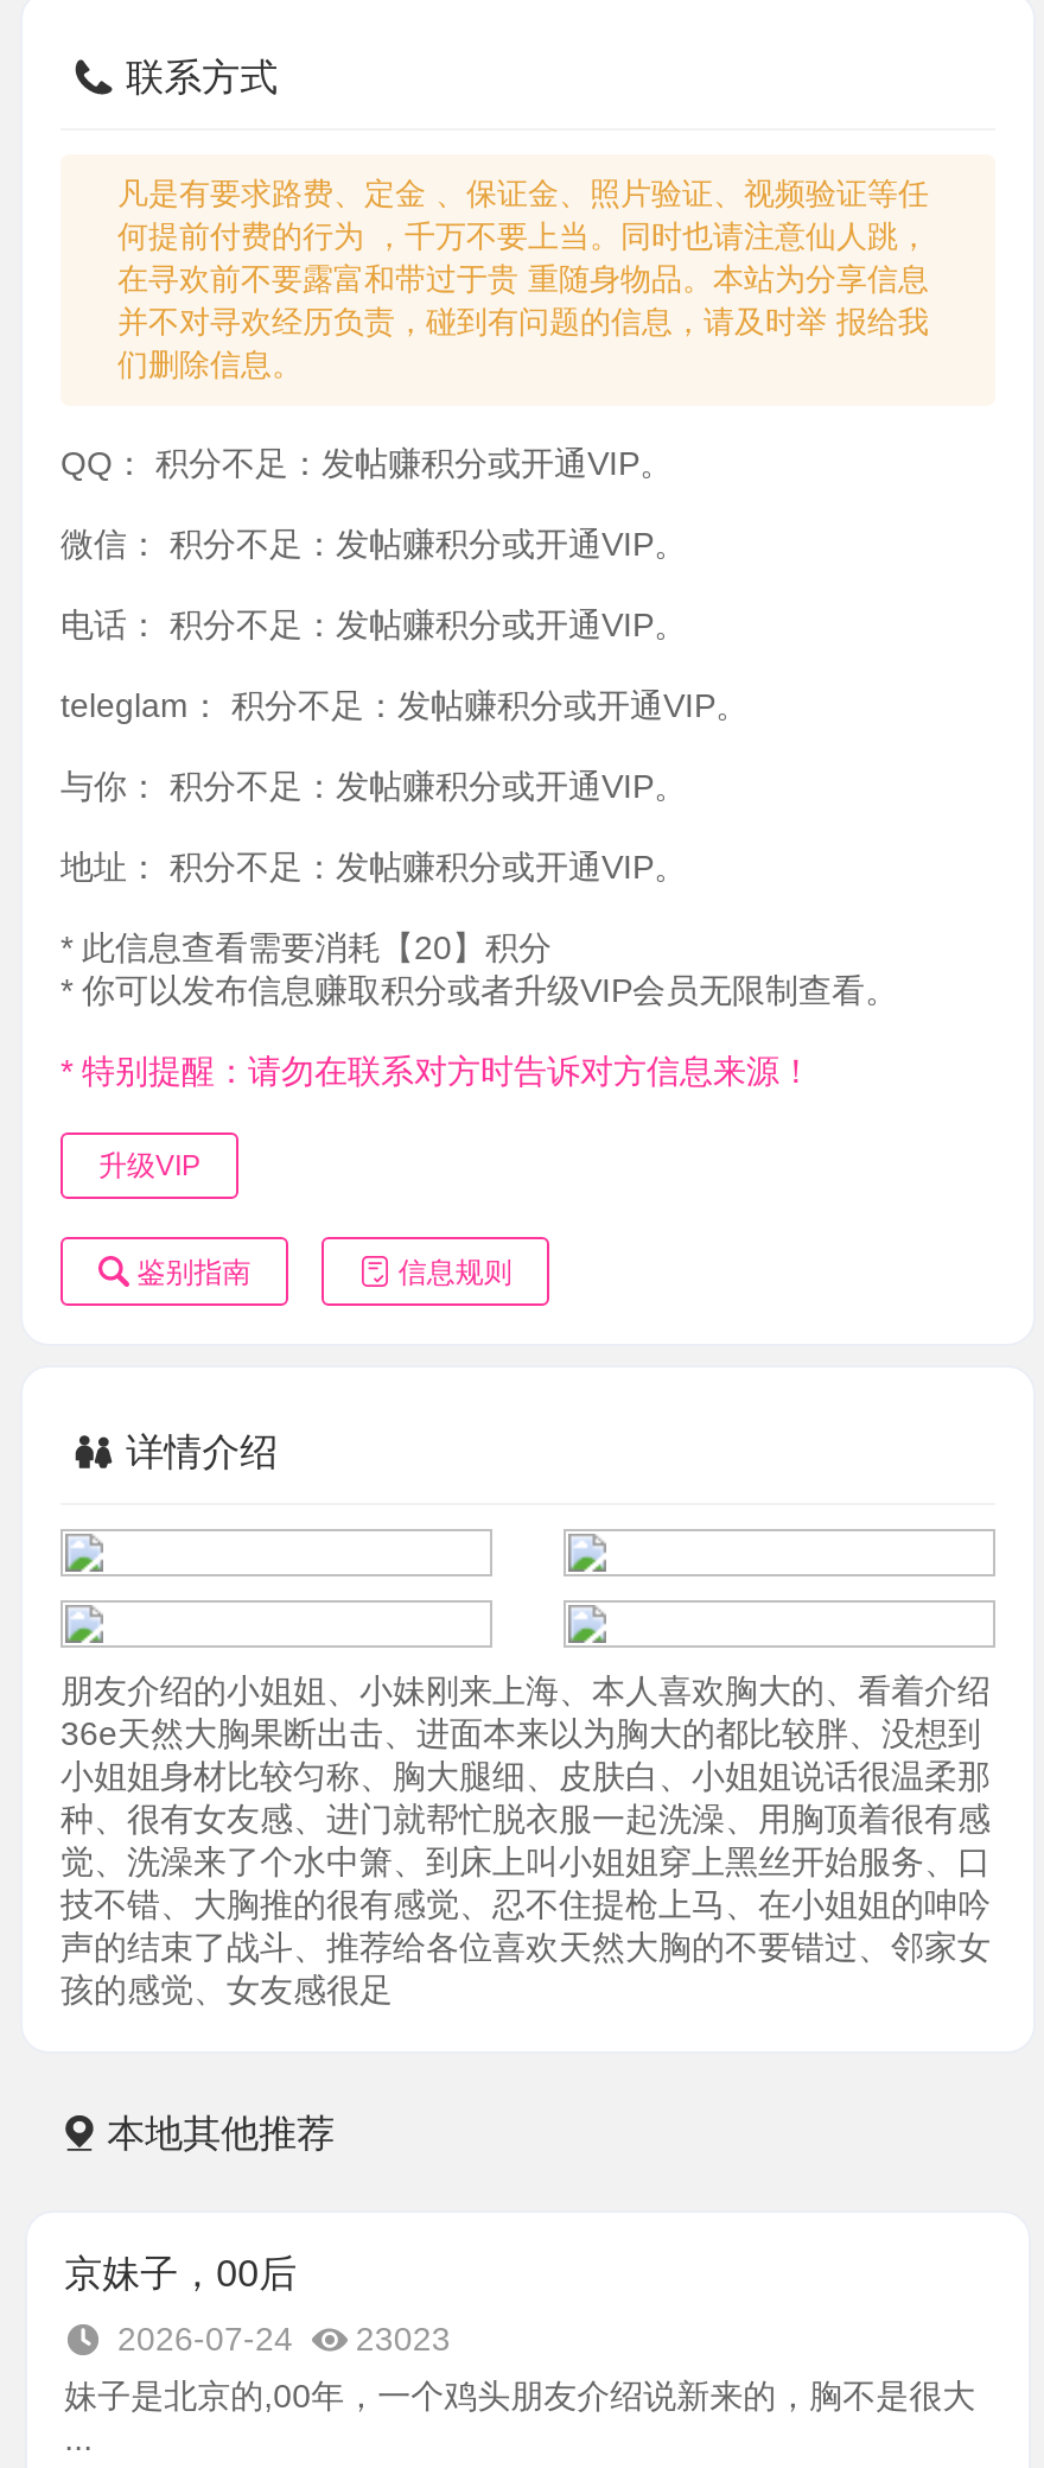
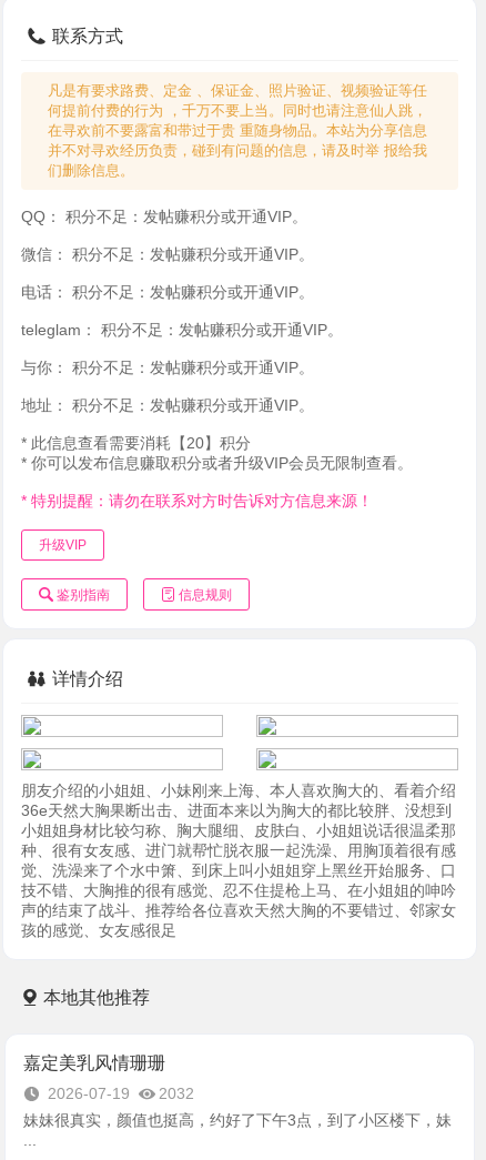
[64,2254,297,2294] 京妹子，00后 -> [23,1054,165,1073] 嘉定美乳风情珊珊
[117,2320,451,2358] 2026-07-24 | 23023 -> [48,1085,195,1103] 2026-07-19 | 2032
[64,2377,975,2415] 妹子是北京的,00年，一个鸡头朋友介绍说新来的，胸不是很大 -> [23,1111,451,1129] 妹妹很真实，颜值也挺高，约好了下午3点，到了小区楼下，妹

